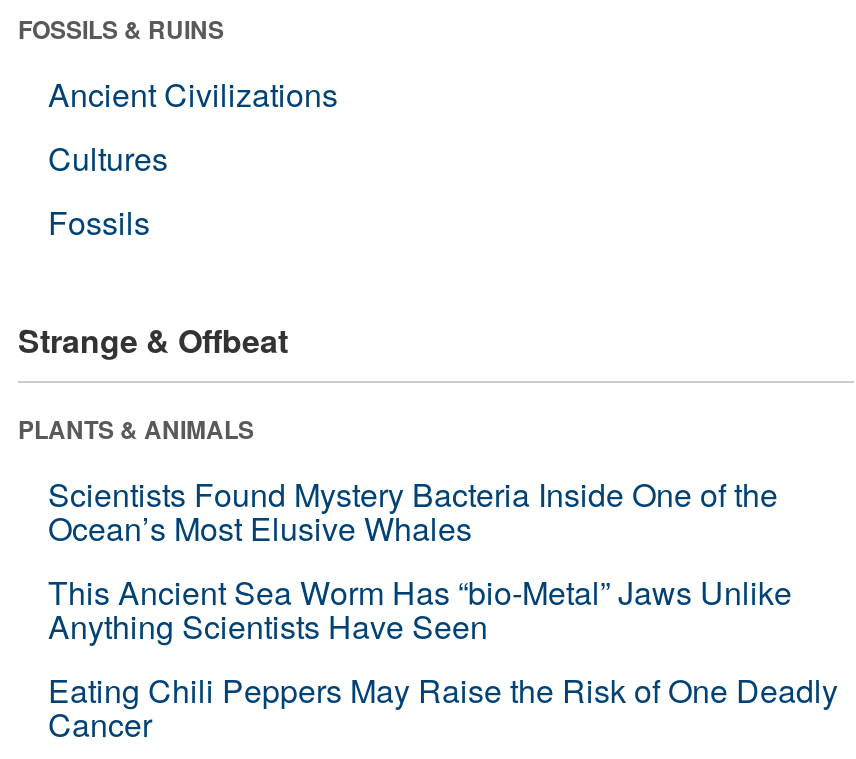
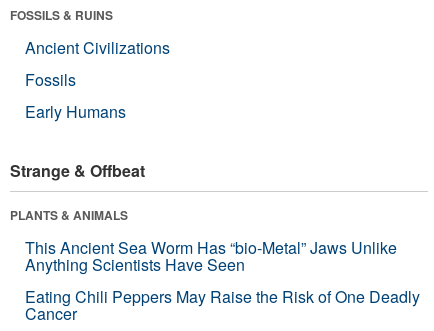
[48,135,168,181] Cultures -> none
none -> [25,100,126,123] Early Humans
[48,471,778,551] Scientists Found Mystery Bacteria Inside One of the | Ocean’s Most Elusive Whales -> none

